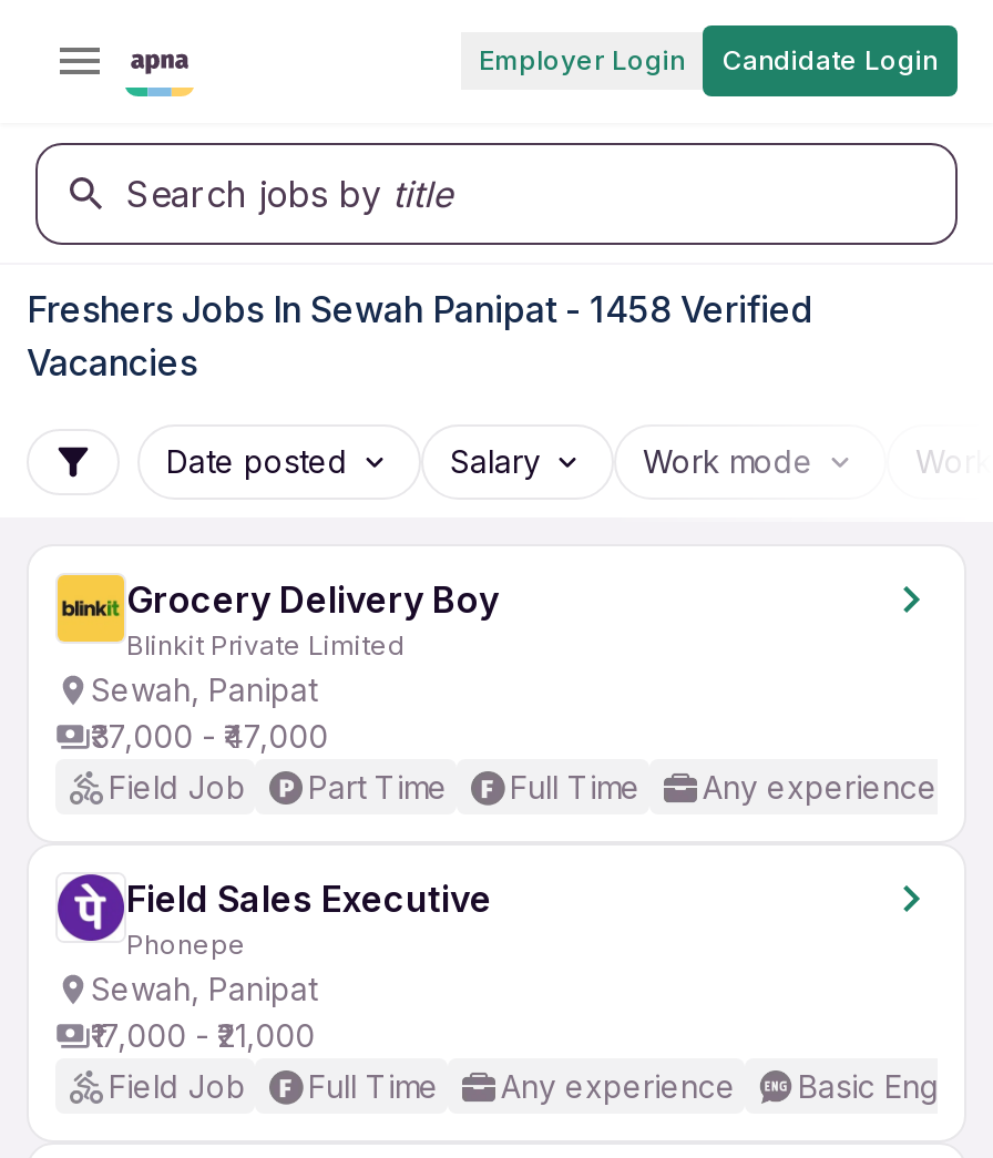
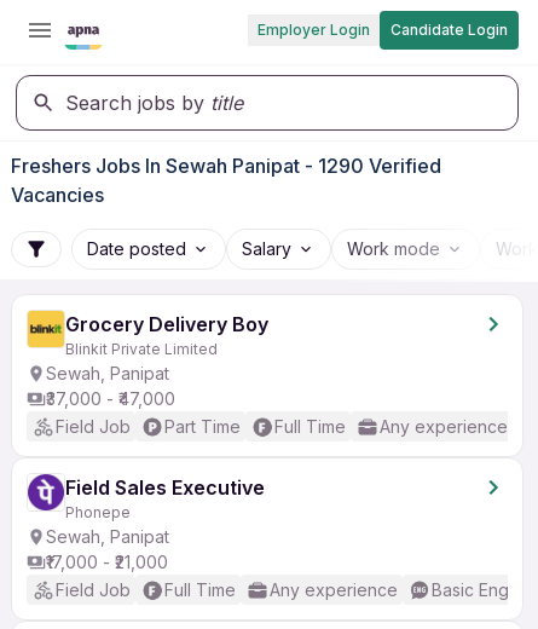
[27,287,813,331] Freshers Jobs In Sewah Panipat - 1458 Verified -> [11,154,441,178] Freshers Jobs In Sewah Panipat - 1290 Verified

